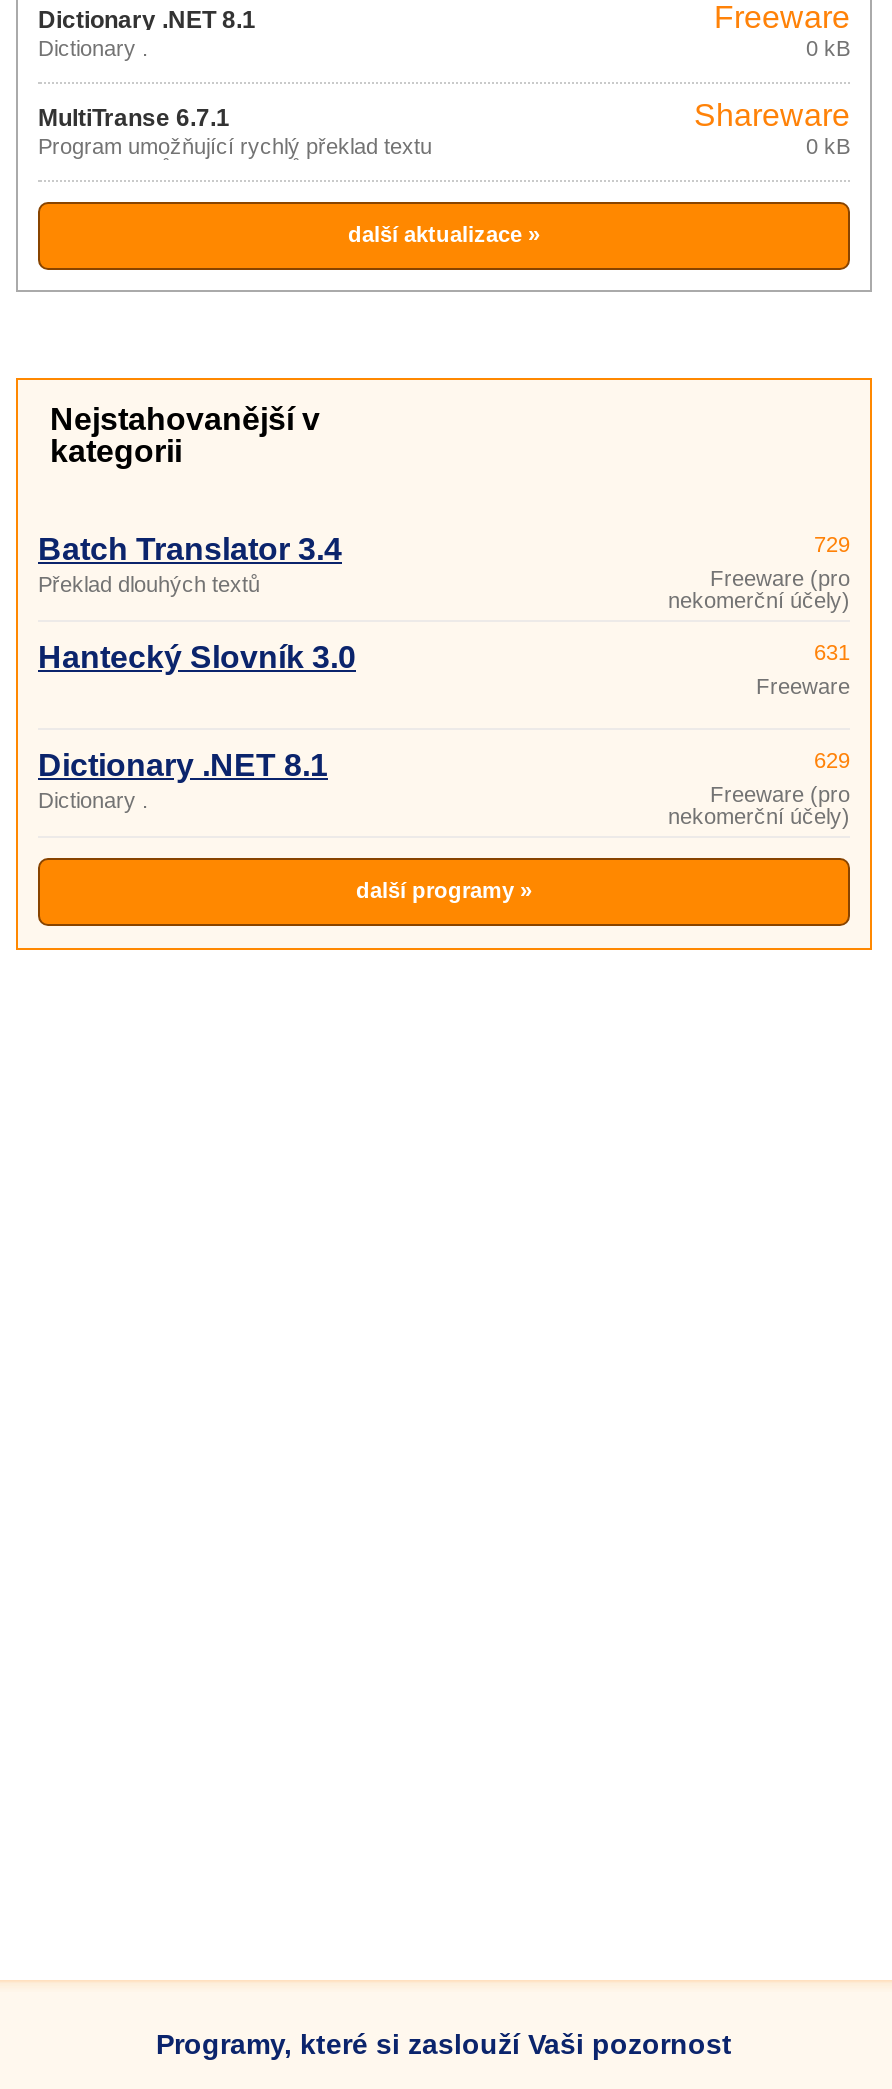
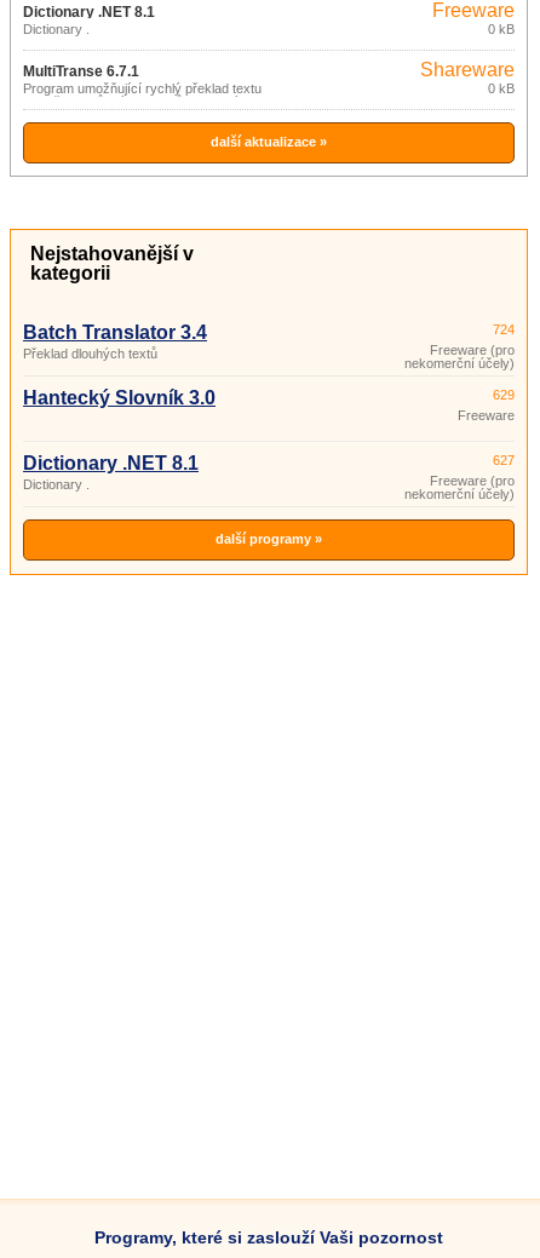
[814,532,850,556] 729 -> [493,322,515,337] 724
[814,640,850,664] 631 -> [493,387,515,402] 629
[814,748,850,772] 629 -> [493,453,515,467] 627

